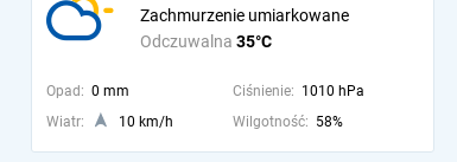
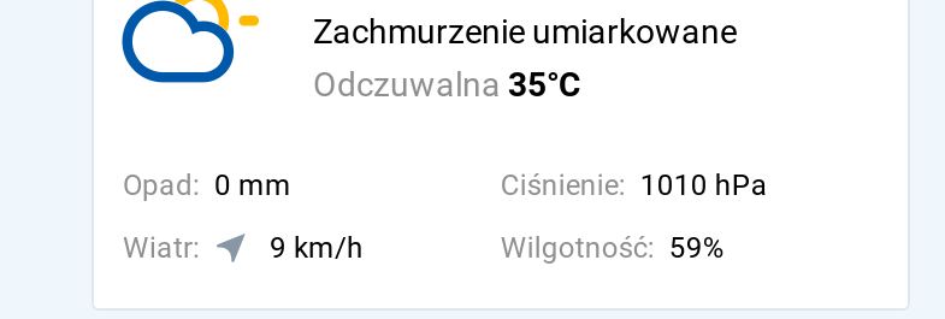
[119,114,173,130] 10 km/h -> [270,231,364,265] 9 km/h
[233,114,343,130] Wilgotność: 58% -> [501,231,724,265] Wilgotność: 59%

